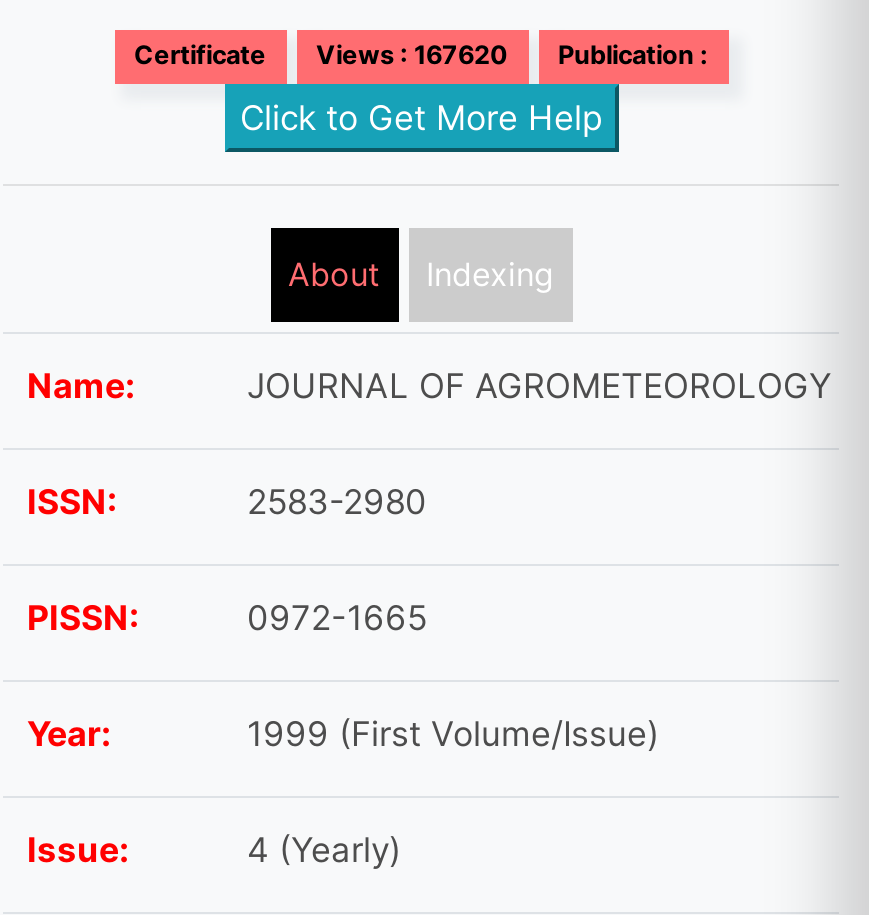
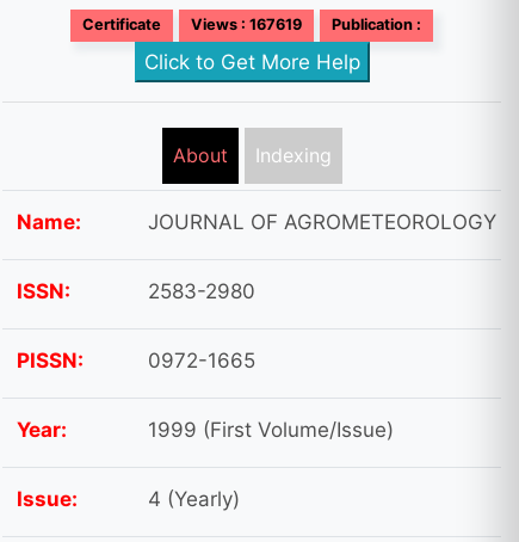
[134,39,708,69] Certificate Views : 167620 Publication : -> [82,15,421,33] Certificate Views : 167619 Publication :

